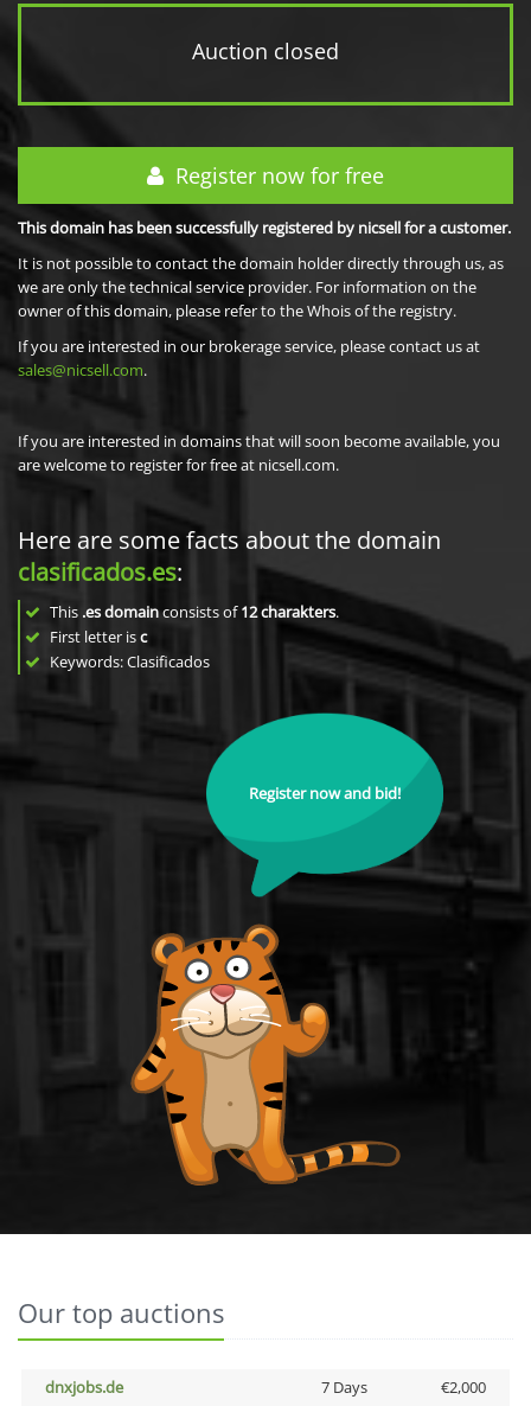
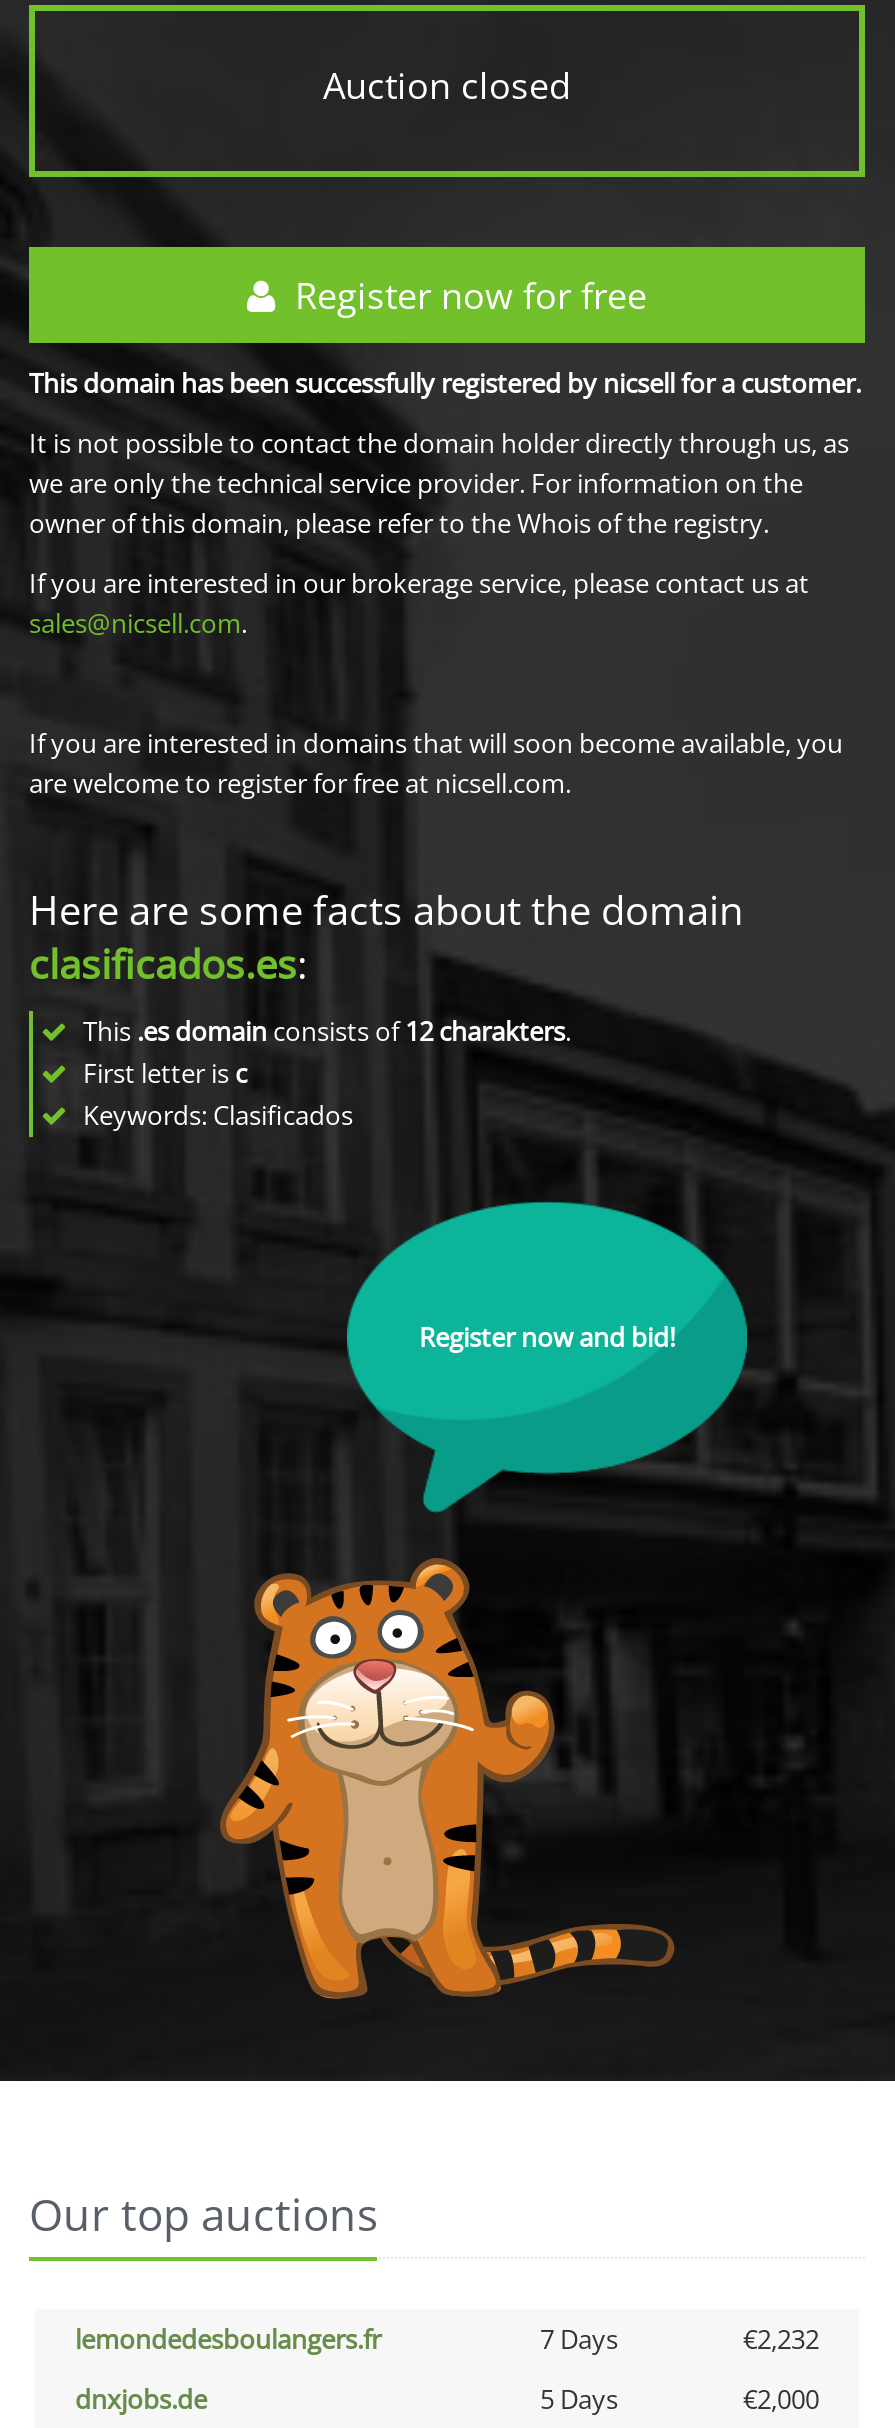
none -> [75,2321,819,2357] lemondedesboulangers.fr | 7 Days | €2,232
[321,1376,367,1398] 7 Days -> [540,2381,618,2417] 5 Days

